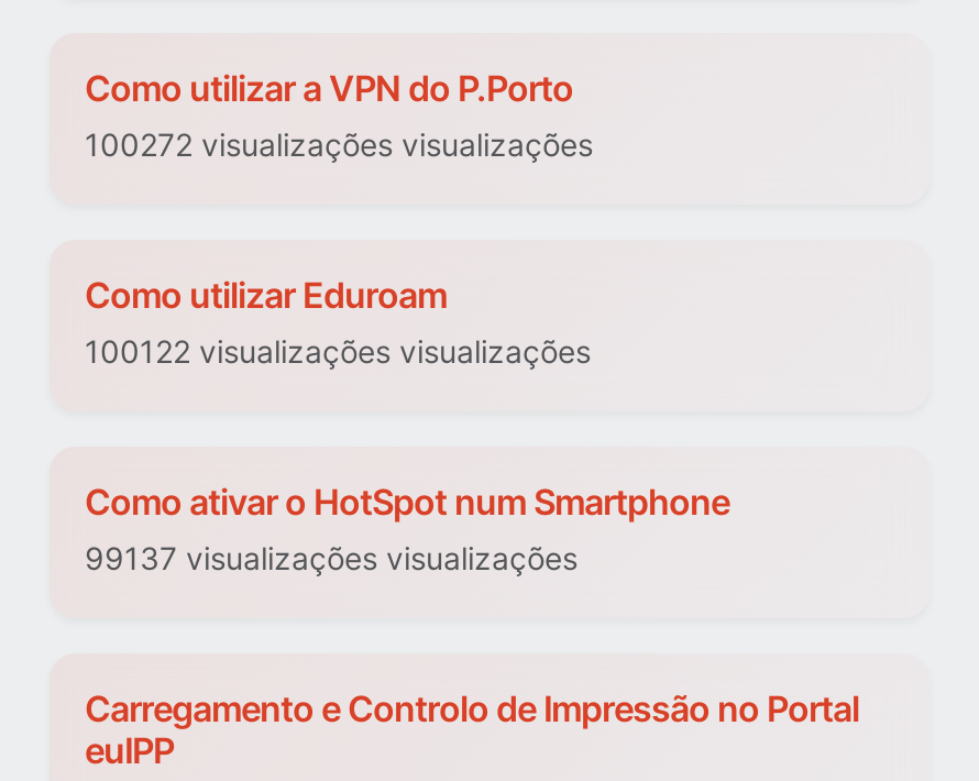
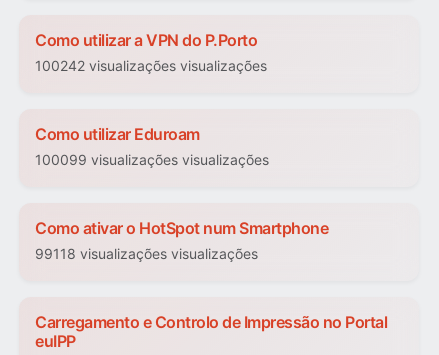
[85,127,593,164] 100272 visualizações visualizações -> [35,57,267,74] 100242 visualizações visualizações
[85,333,591,371] 100122 visualizações visualizações -> [35,151,269,168] 100099 visualizações visualizações
[85,540,577,577] 99137 visualizações visualizações -> [35,245,258,262] 99118 visualizações visualizações

